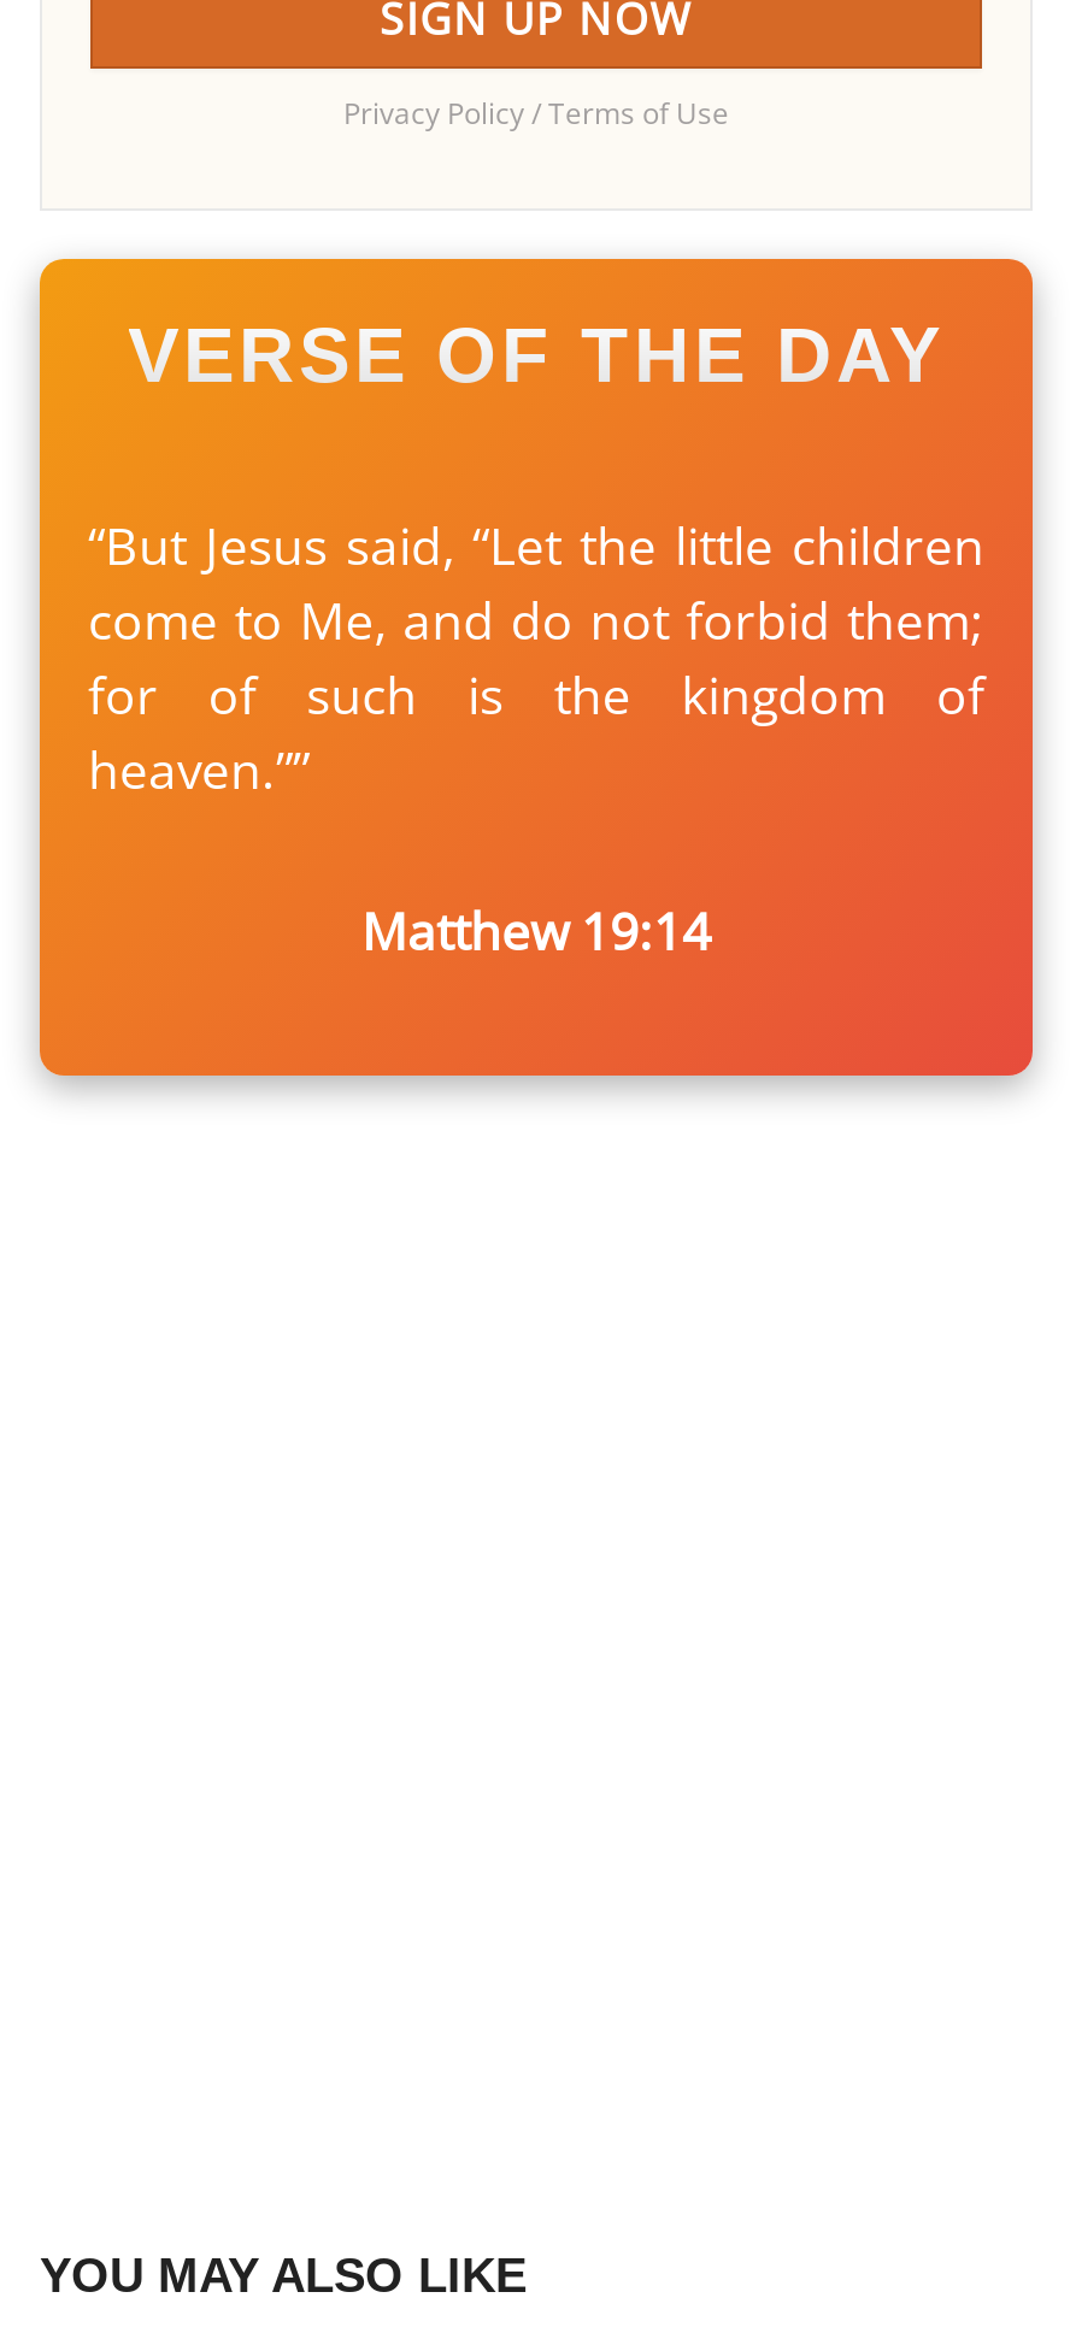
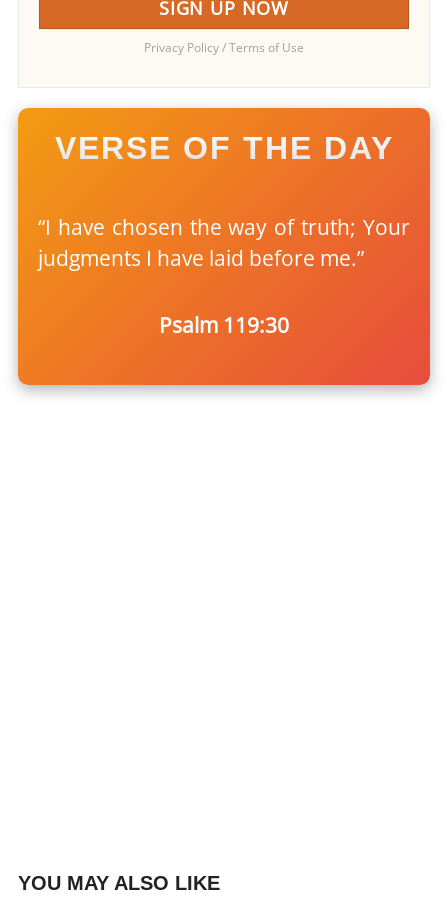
[88,512,984,803] “But Jesus said, “Let the little children | come to Me, and do not forbid them; | for of such is the kingdom of | heaven.”” -> [38,212,410,271] “I have chosen the way of truth; Your | judgments I have laid before me.”
[361,897,711,965] Matthew 19:14 -> [159,310,289,338] Psalm 119:30

